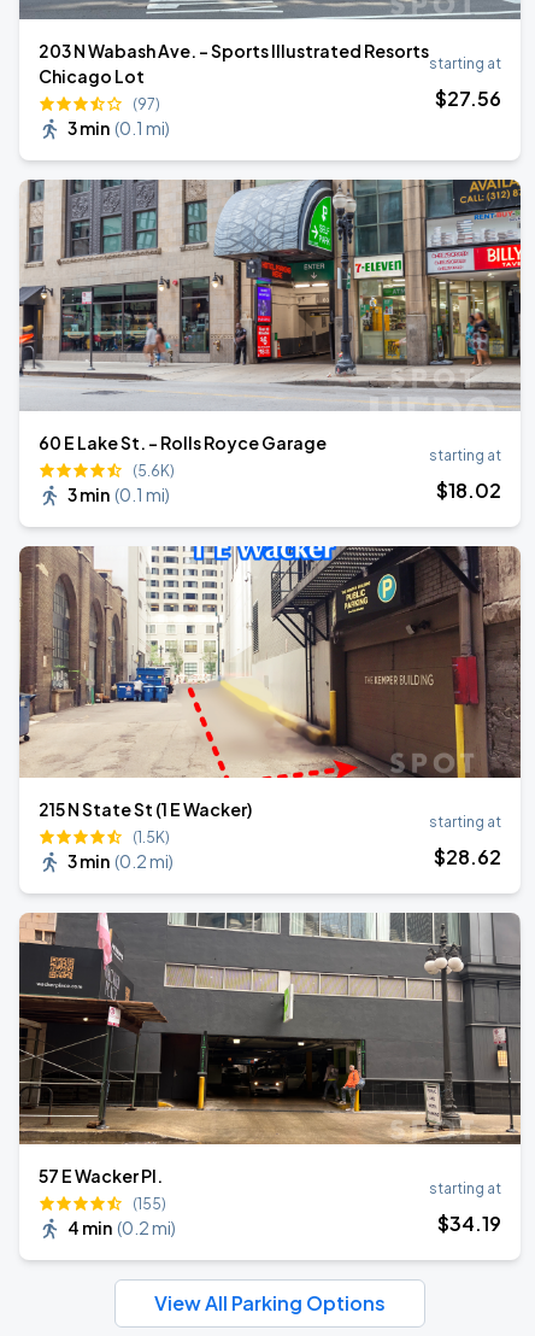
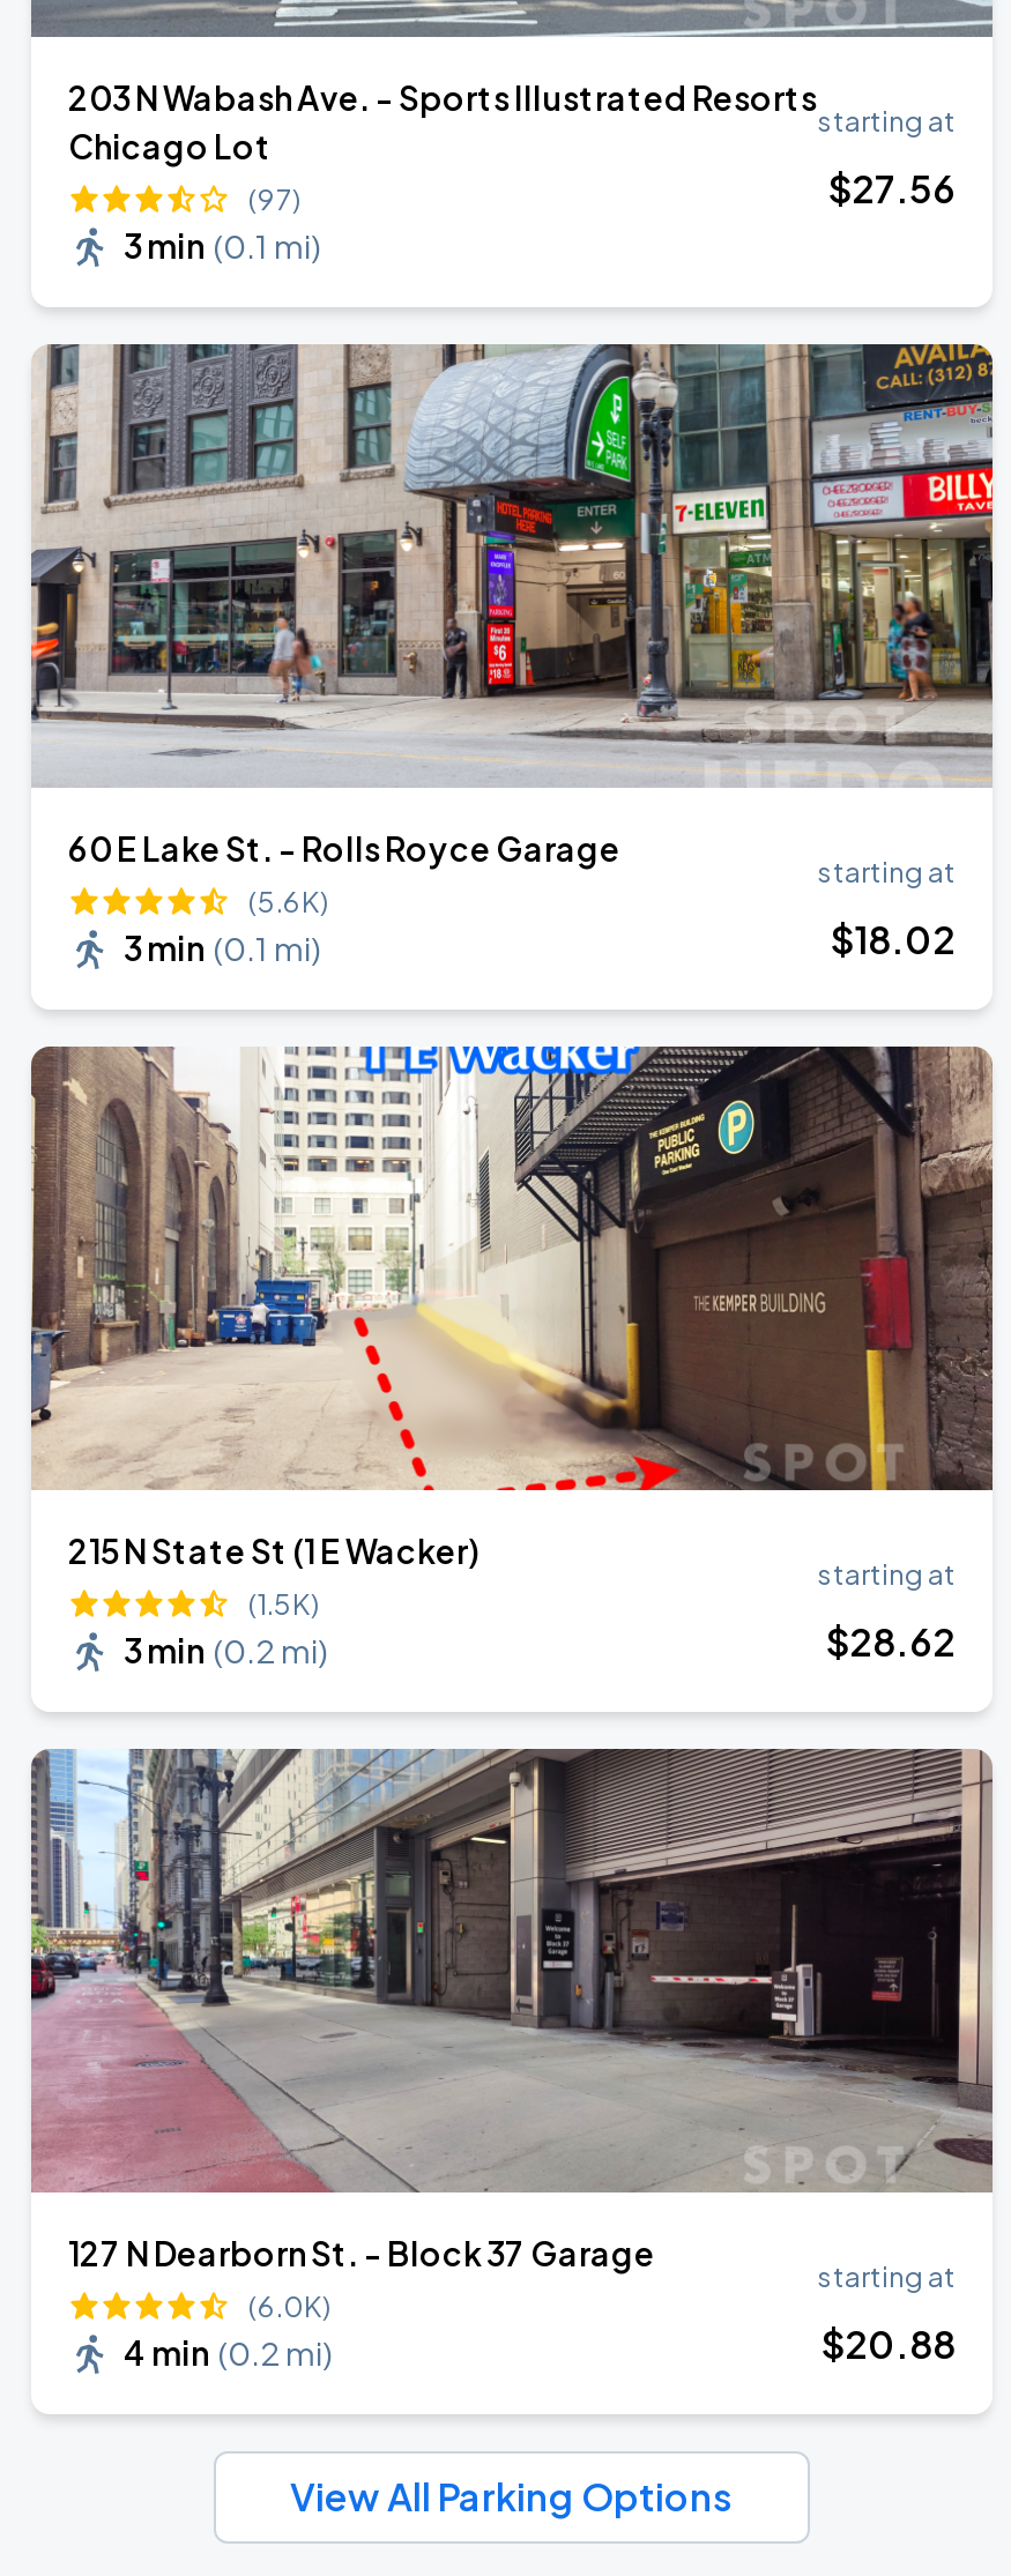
[18,912,521,1213] [image] | 57 E Wacker Pl. | (155) -> [29,1747,995,2324] [image] | 127 N Dearborn St. - Block 37 Garage | (6.0K)
[437,1211,501,1236] $34.19 -> [822,2320,956,2368] $20.88

